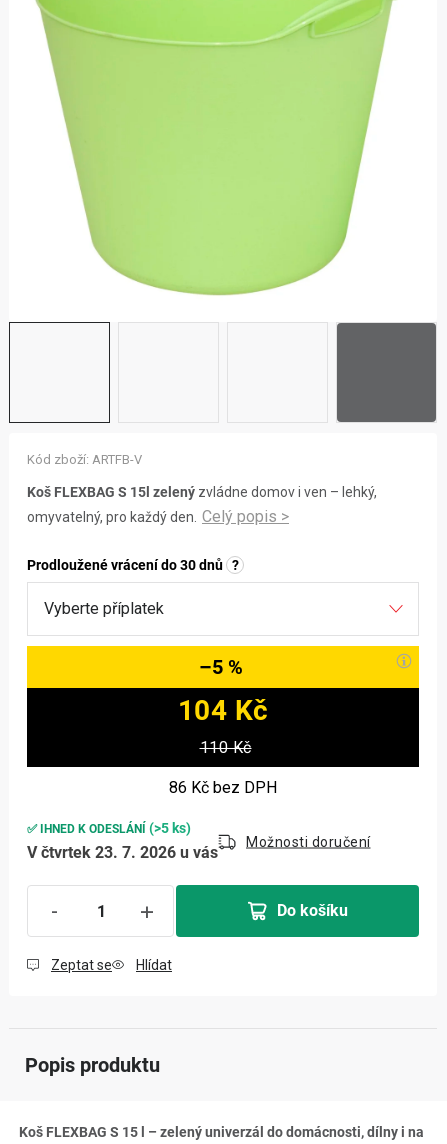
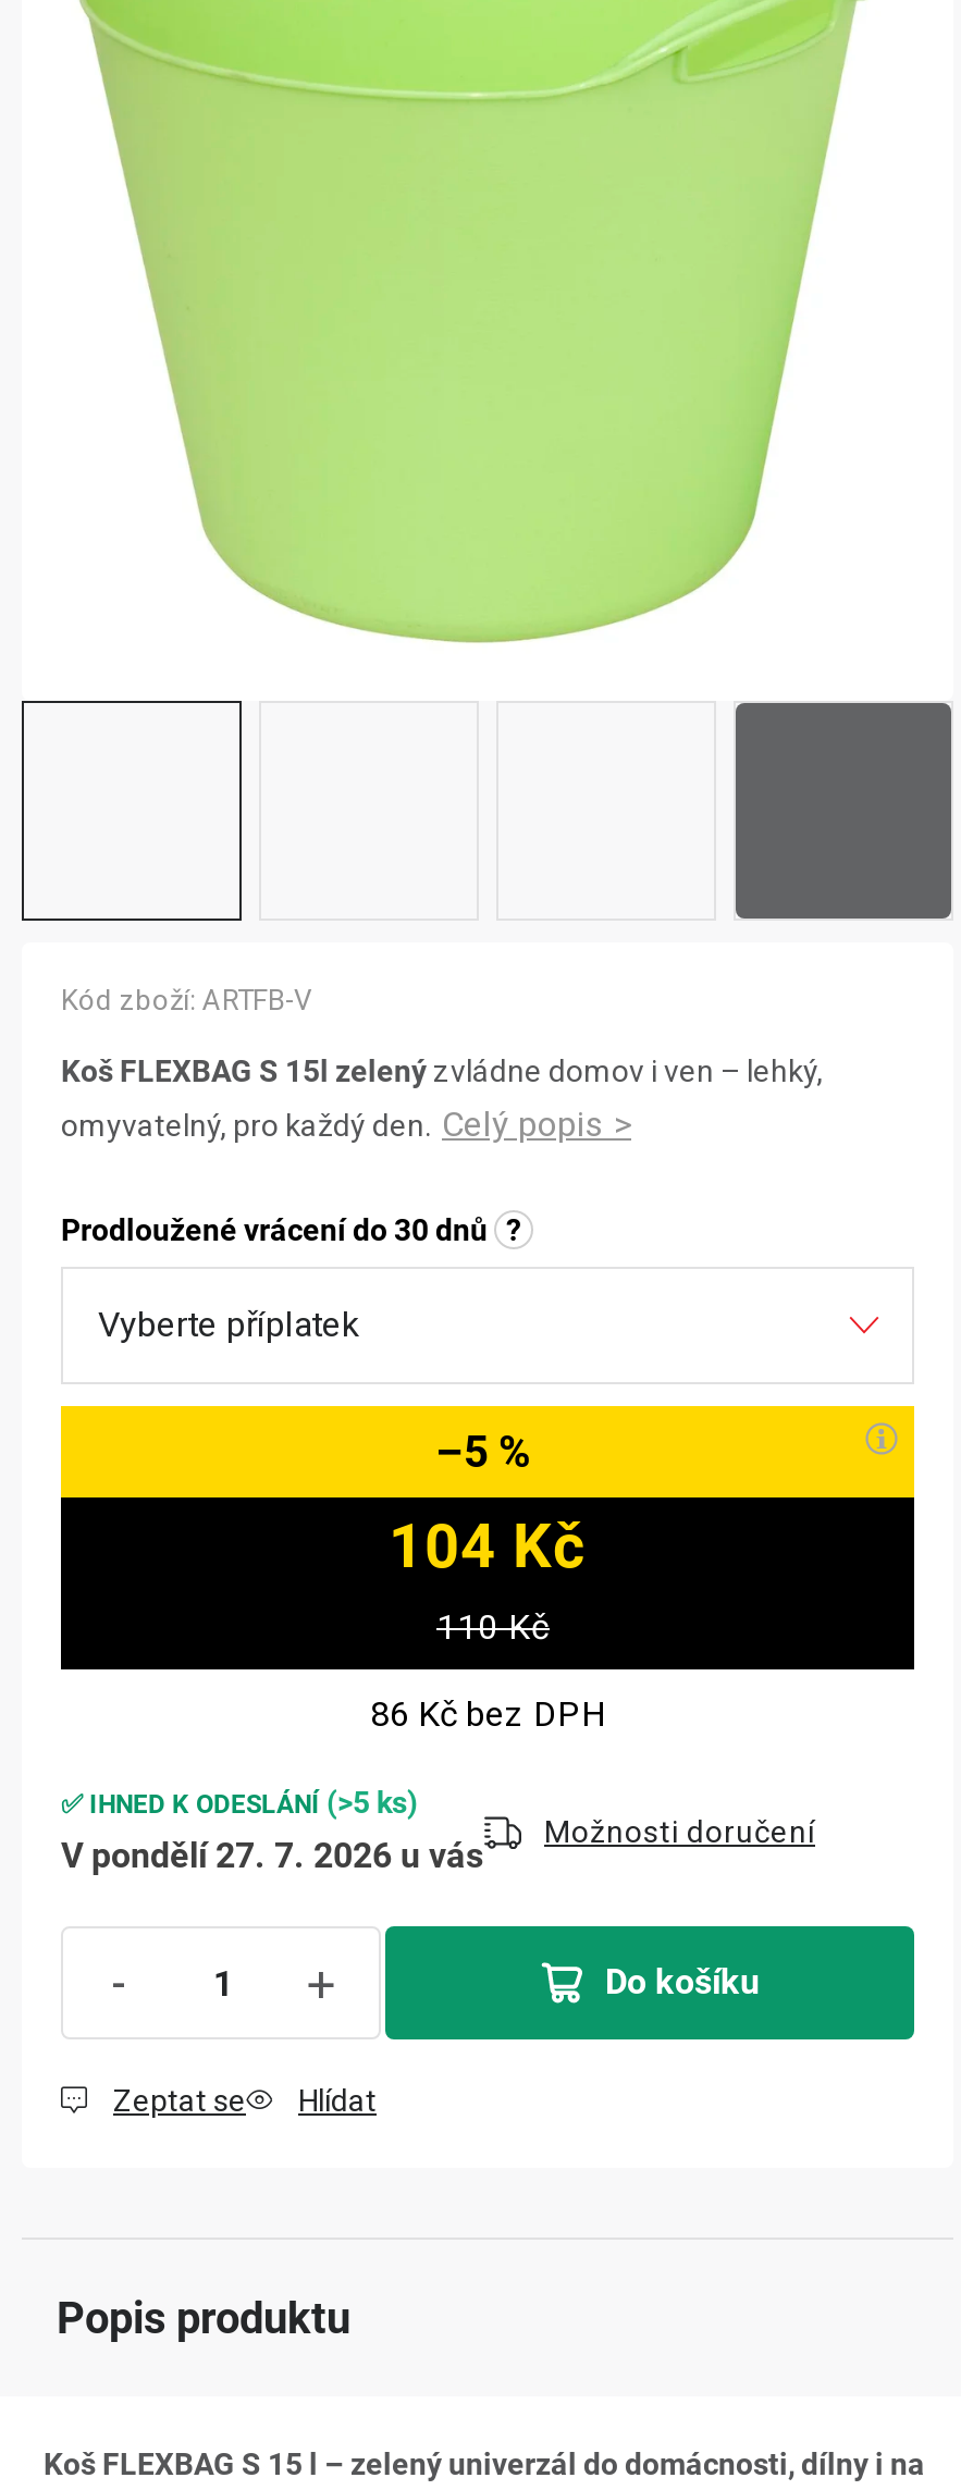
[27,843,218,862] V čtvrtek 23. 7. 2026 u vás -> [61,1835,483,1876] V pondělí 27. 7. 2026 u vás

